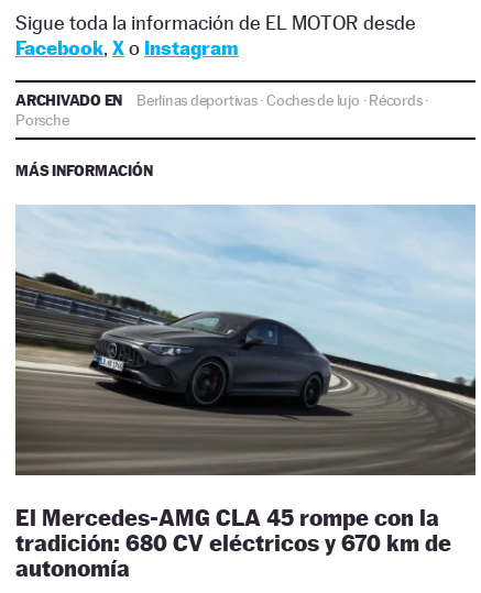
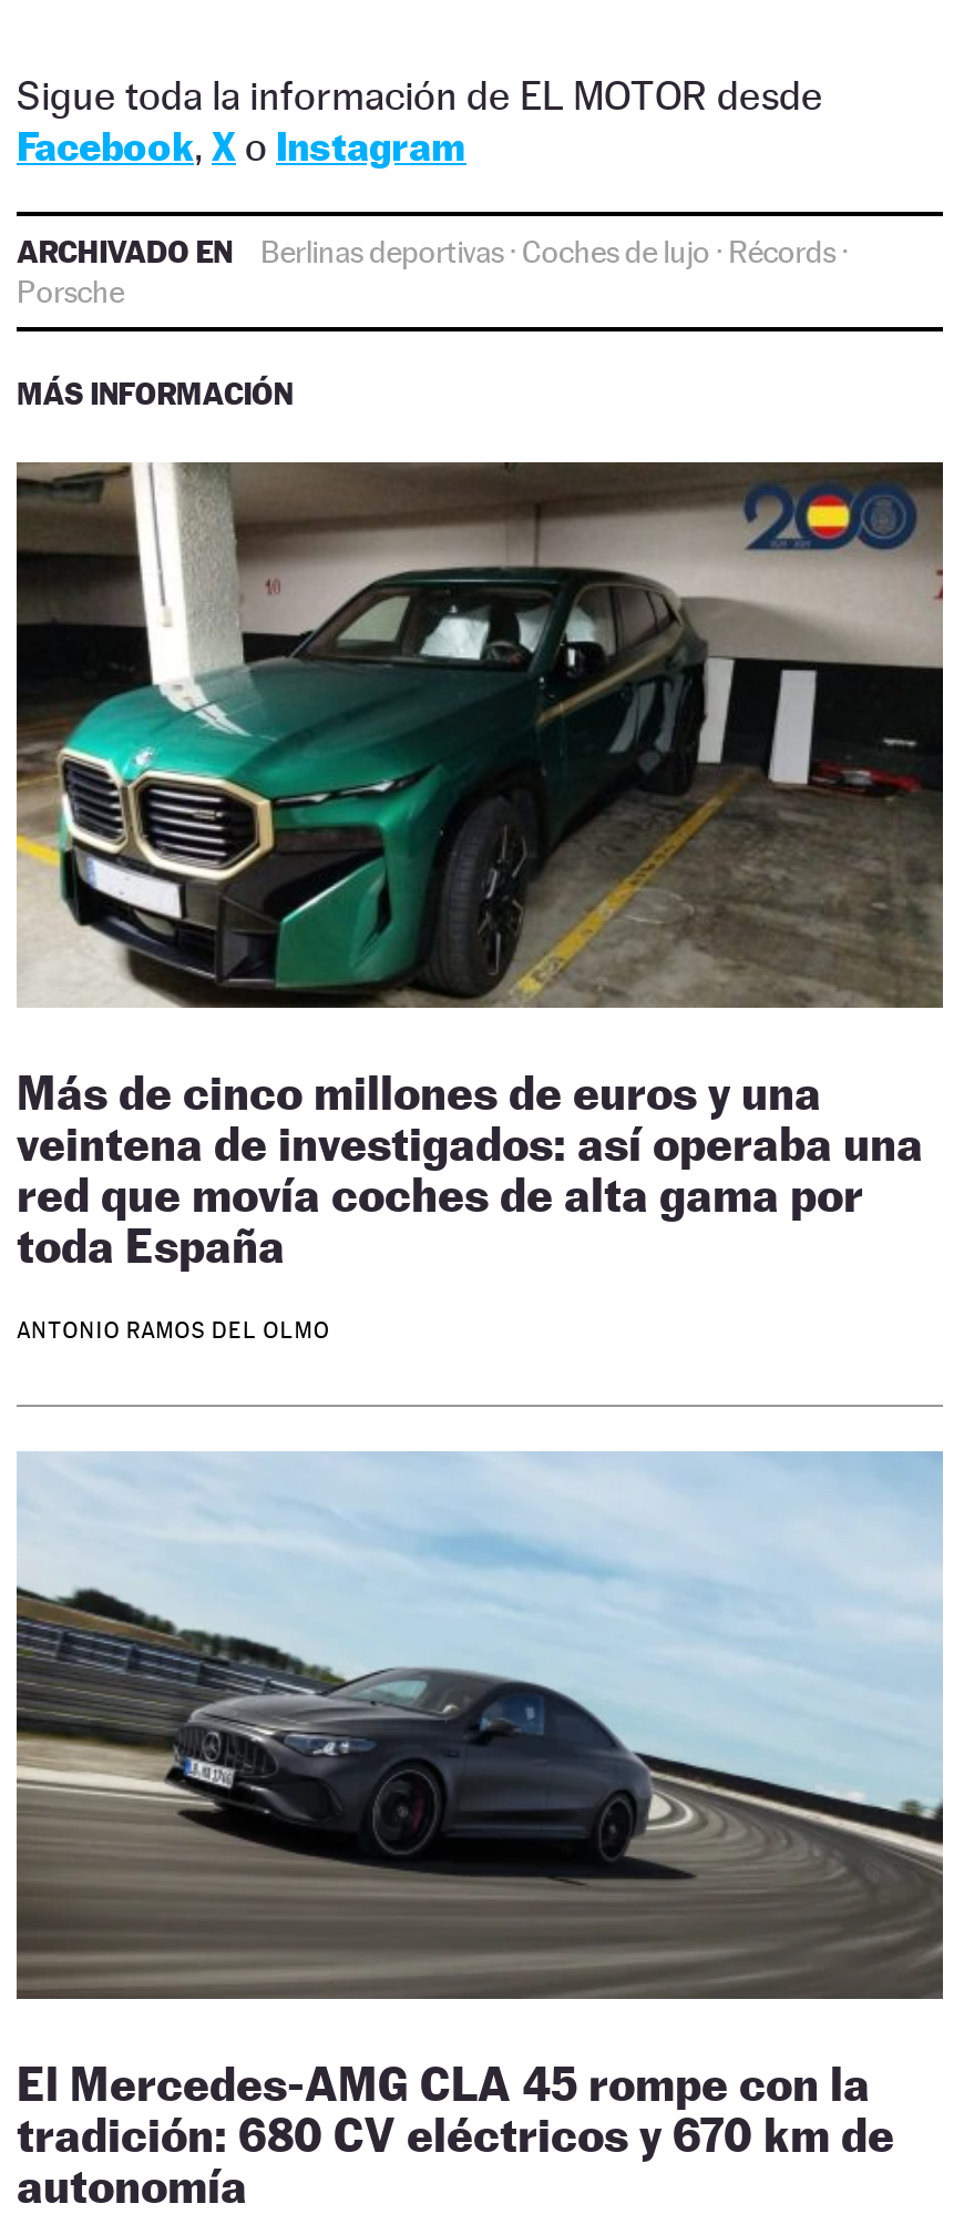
none -> [14,460,945,1343] [image] | Más de cinco millones de euros y una | veintena de investigados: así operaba una | red que movía coches de alta gama por | toda España | ANTONIO RAMOS DEL OLMO

